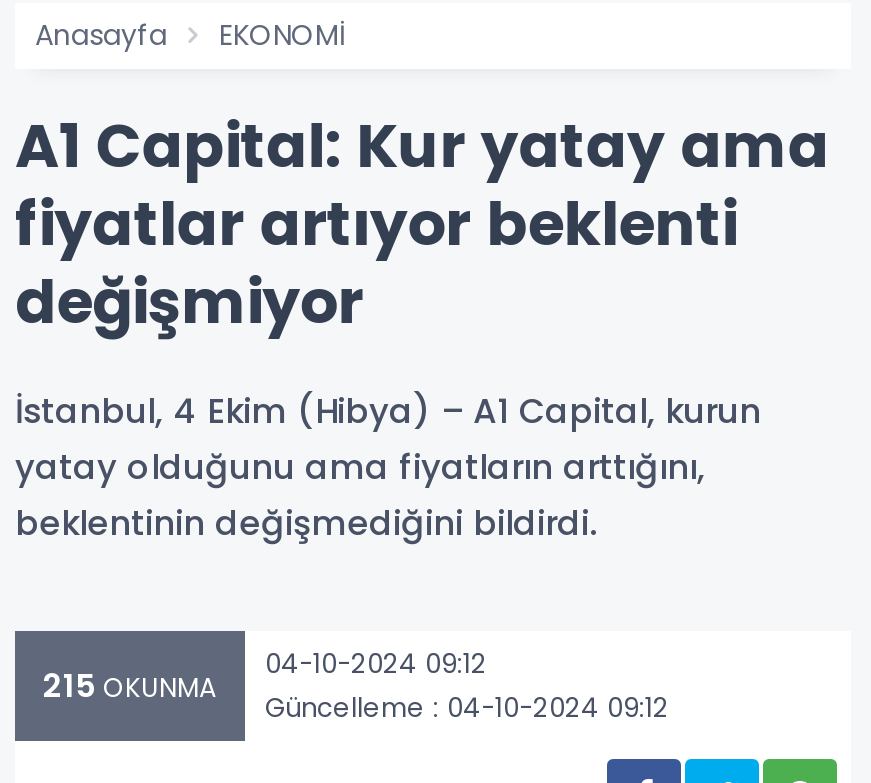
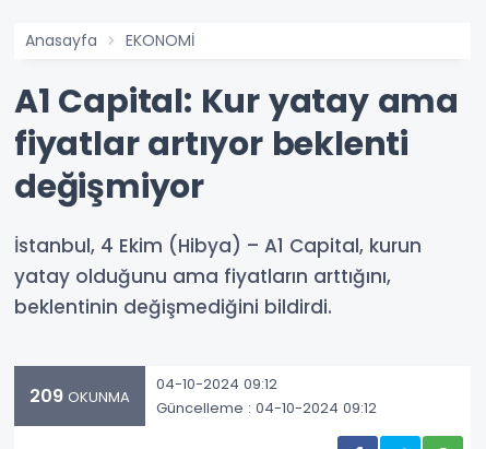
[43,645,669,727] 215 OKUNMA 04-10-2024 09:12 Güncelleme : 04-10-2024 09:12 -> [29,373,377,418] 209 OKUNMA 04-10-2024 09:12 Güncelleme : 04-10-2024 09:12

